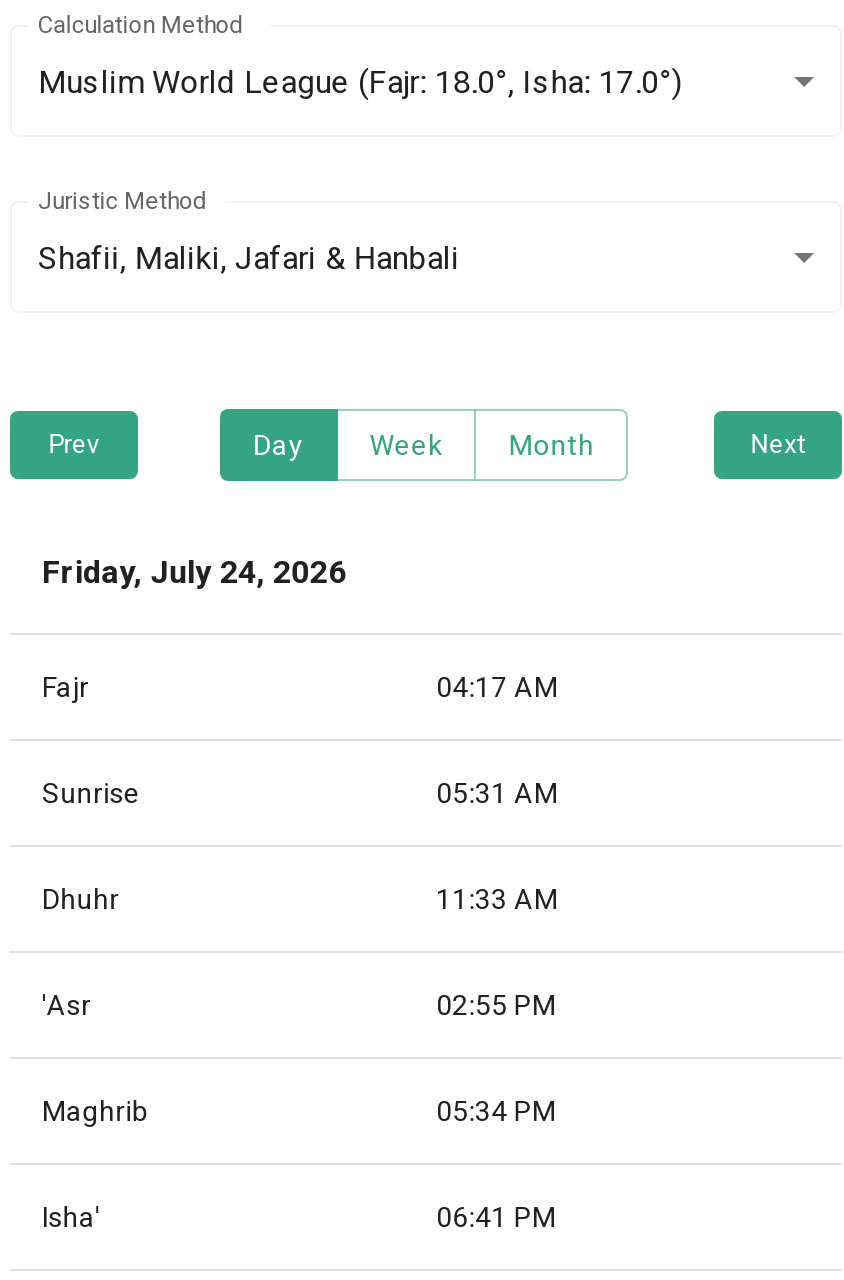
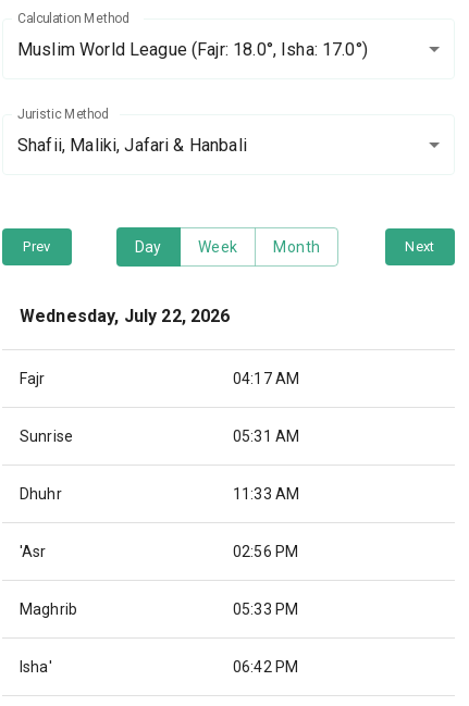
[42,553,346,591] Friday, July 24, 2026 -> [20,306,230,326] Wednesday, July 22, 2026
[436,989,556,1021] 02:55 PM -> [233,543,298,560] 02:56 PM
[436,1095,556,1127] 05:34 PM -> [233,600,298,618] 05:33 PM
[436,1201,556,1233] 06:41 PM -> [233,658,298,676] 06:42 PM

